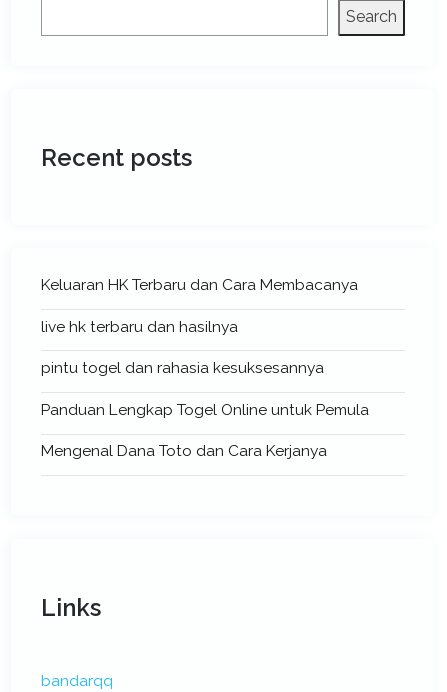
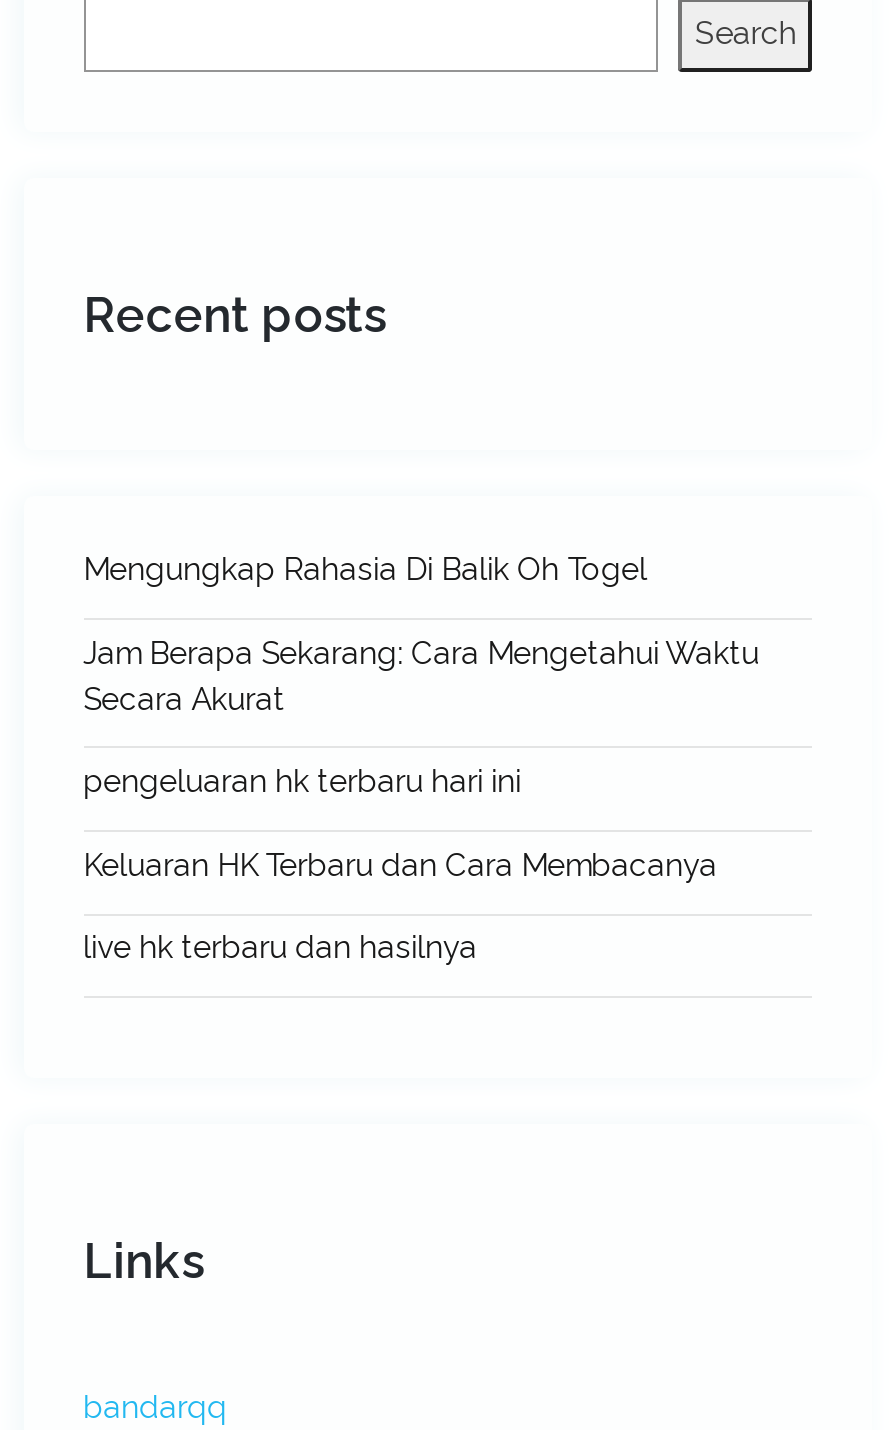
none -> [83,550,759,800] Mengungkap Rahasia Di Balik Oh Togel | Jam Berapa Sekarang: Cara Mengetahui Waktu | Secara Akurat | pengeluaran hk terbaru hari ini
moved [41,275,358,336] -> [83,846,717,967]: Keluaran HK Terbaru dan Cara Membacanya | live hk terbaru dan hasilnya
[41,358,369,460] pintu togel dan rahasia kesuksesannya | Panduan Lengkap Togel Online untuk Pemula | Mengenal Dana Toto dan Cara Kerjanya -> none

